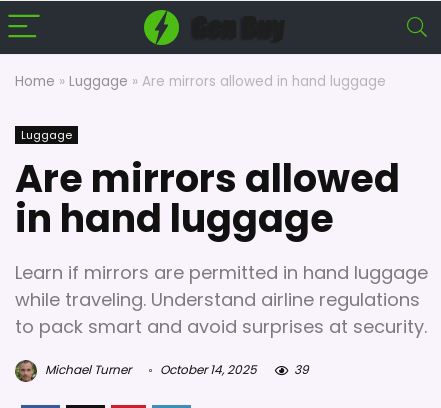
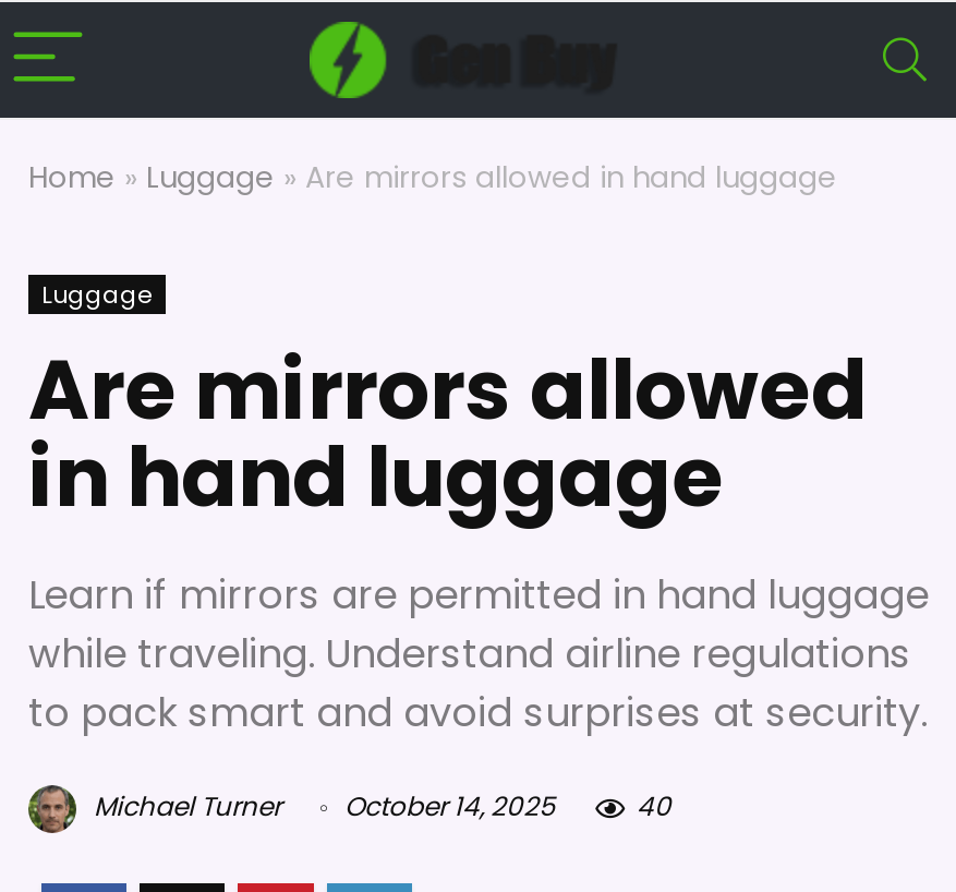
[294,361,309,378] 39 -> [637,788,671,825] 40

